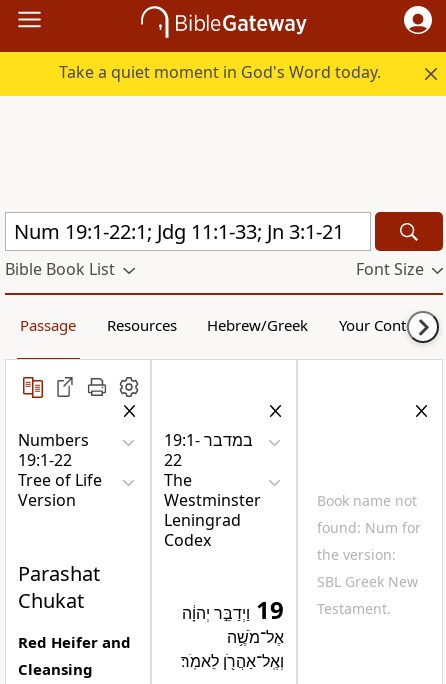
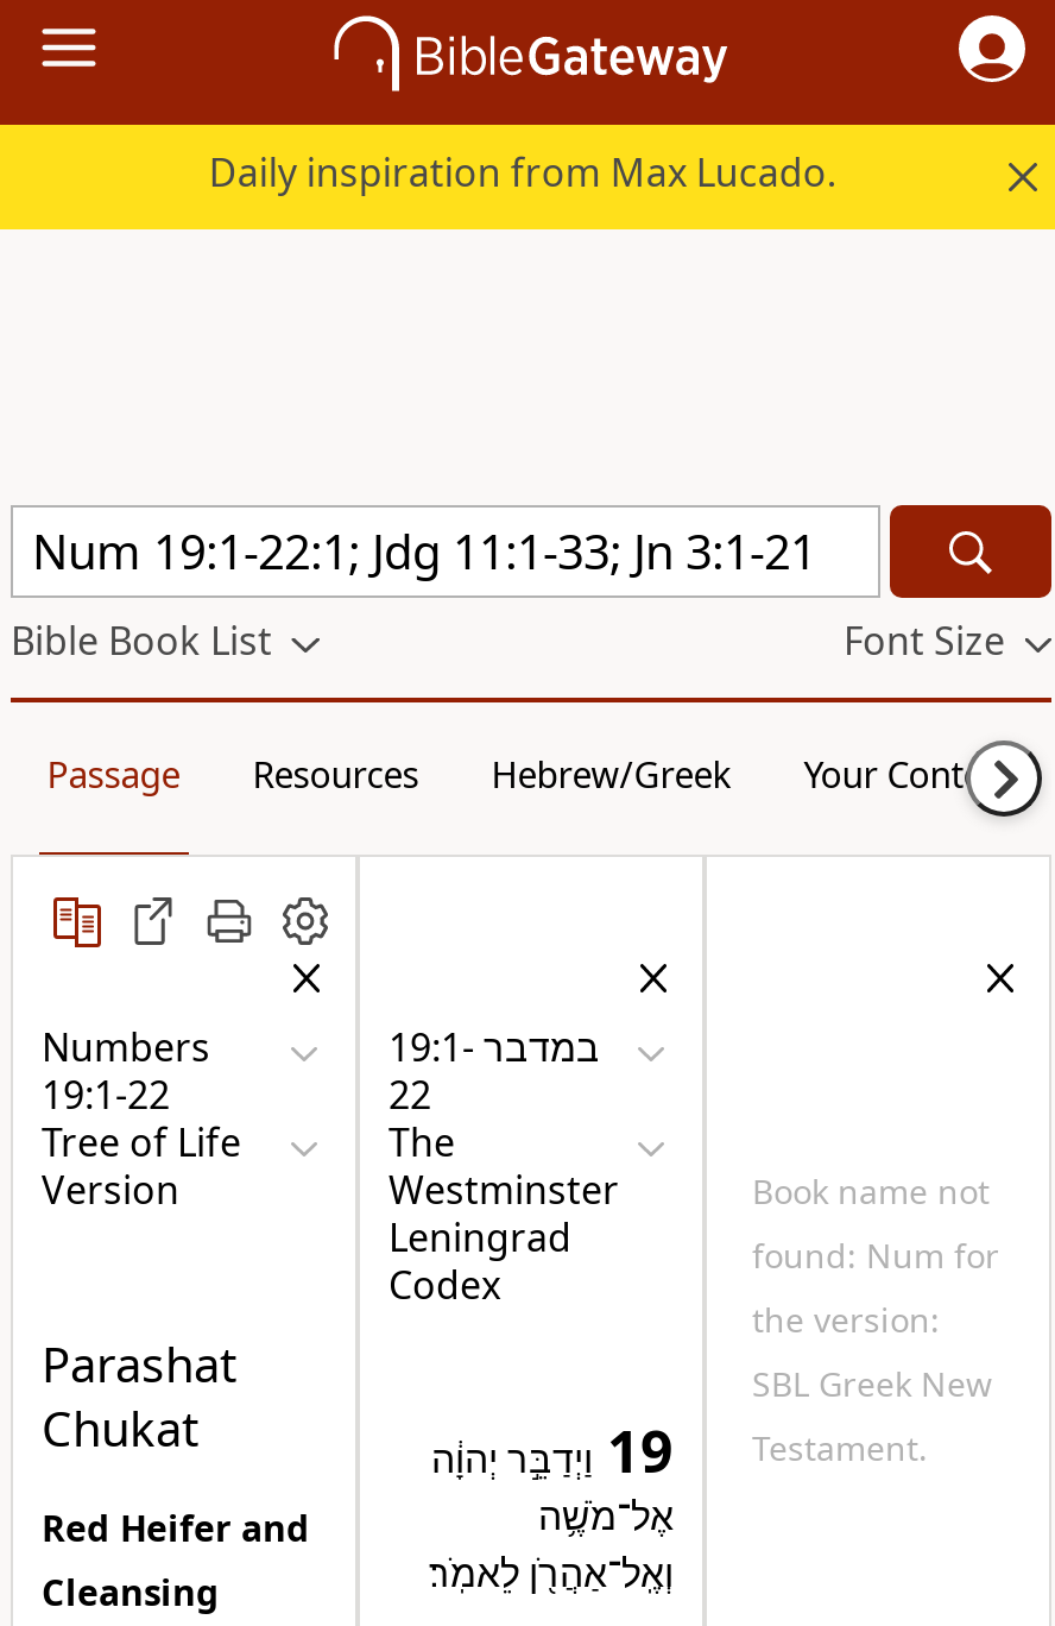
[59,61,381,83] Take a quiet moment in God's Word today. -> [209,146,836,198] Daily inspiration from Max Lucado.

